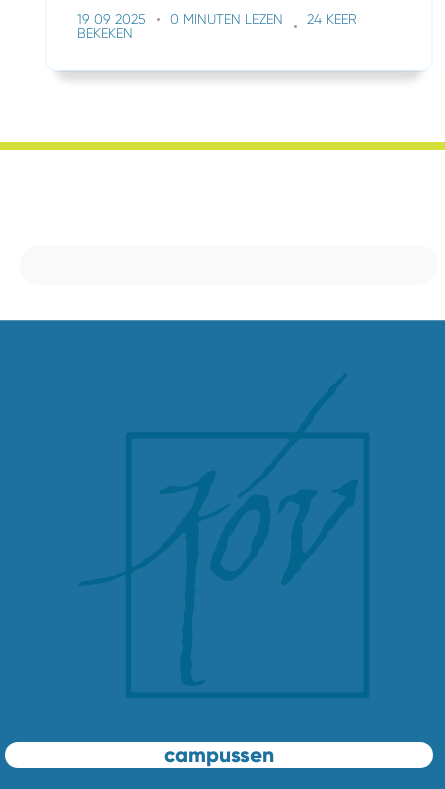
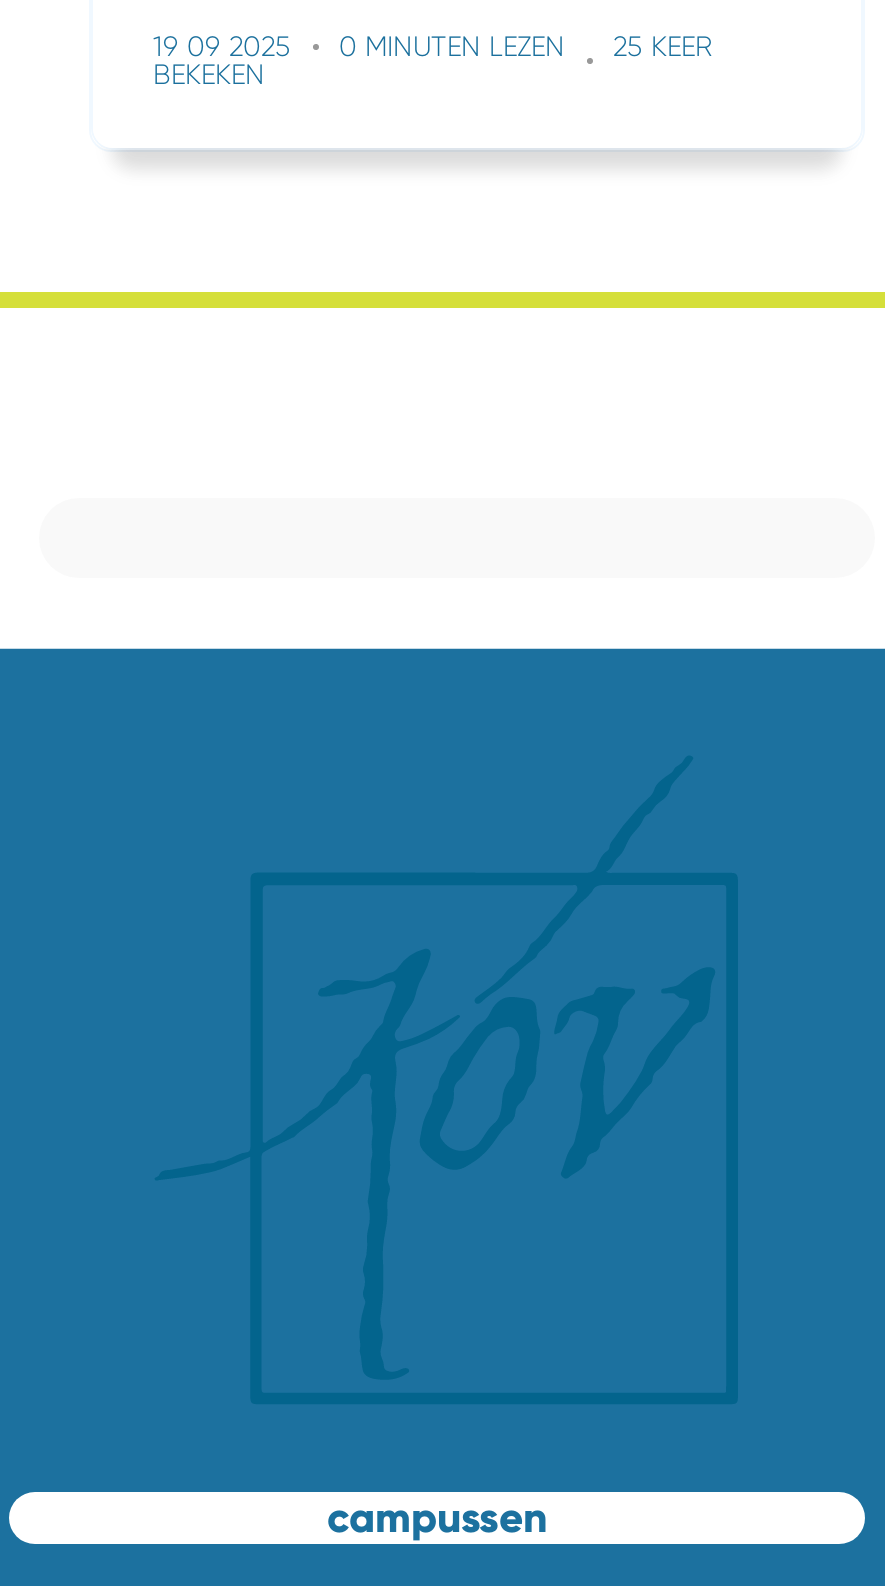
[307,11,357,27] 24 KEER -> [613,31,713,63] 25 KEER

